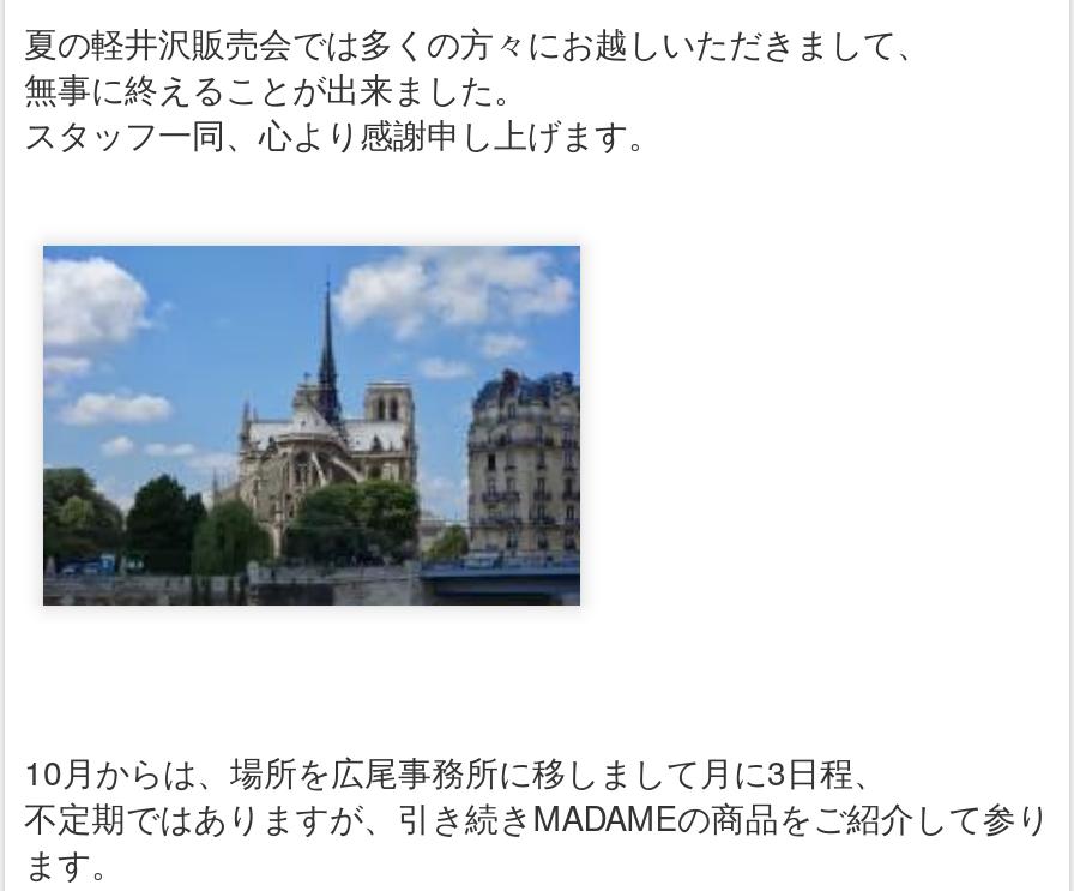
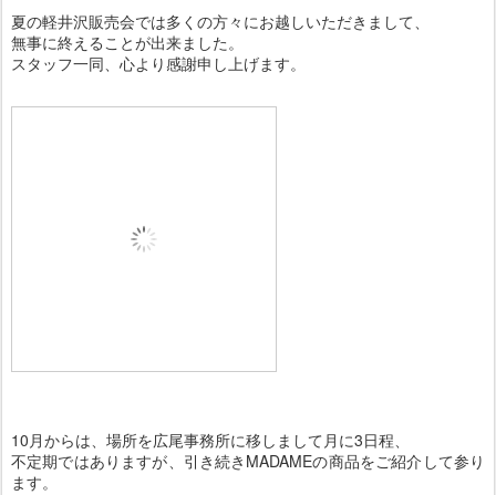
[38,242,585,609] [image] -> none

